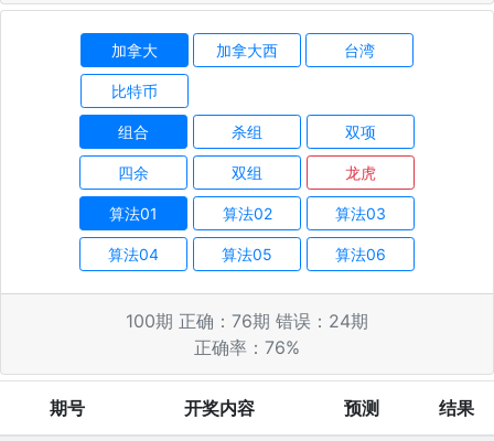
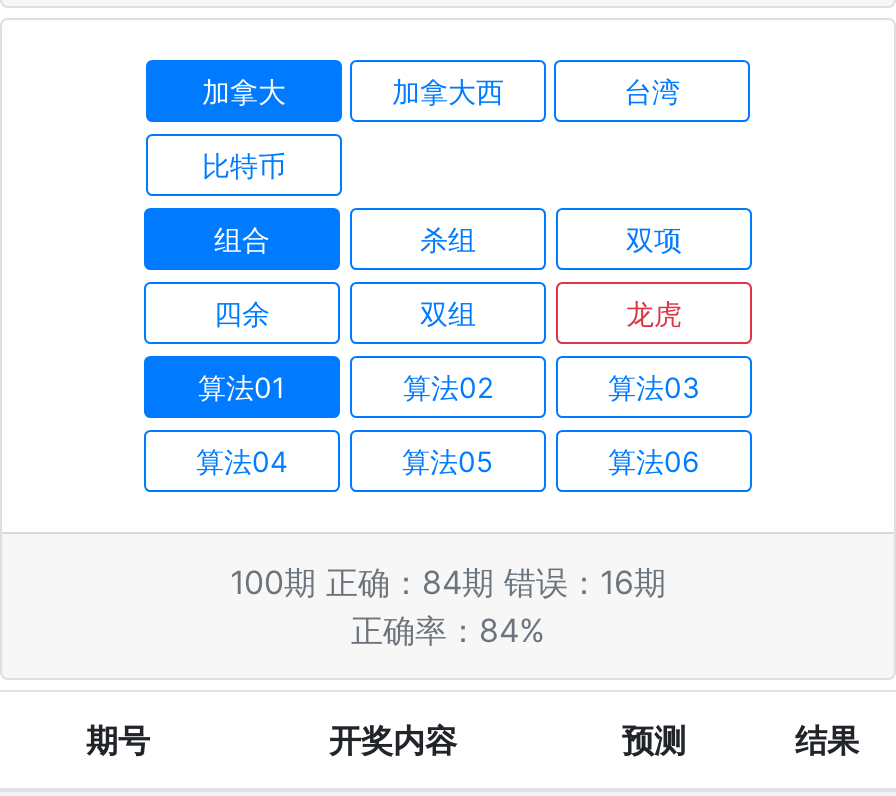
[126,310,368,332] 100期 正确：76期 错误：24期 -> [230,563,666,603] 100期 正确：84期 错误：16期
[194,337,300,359] 正确率：76% -> [351,611,545,651] 正确率：84%

